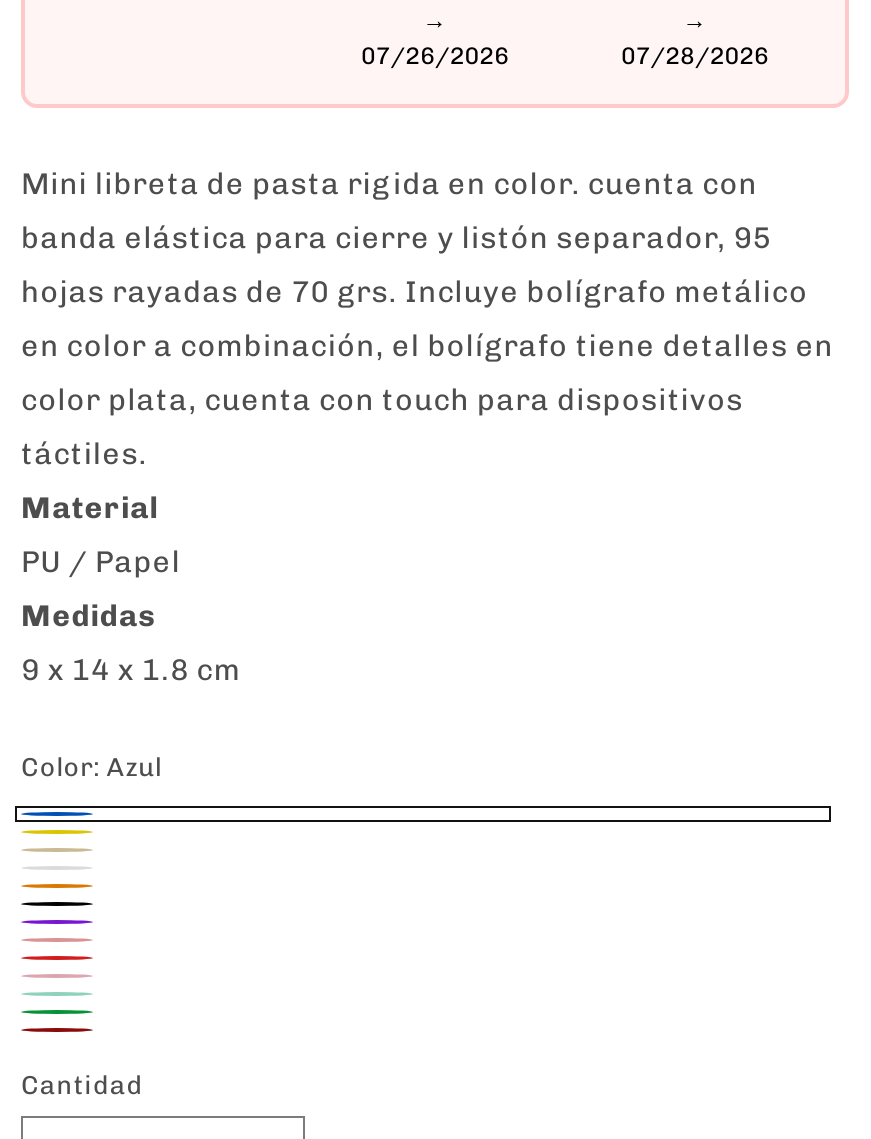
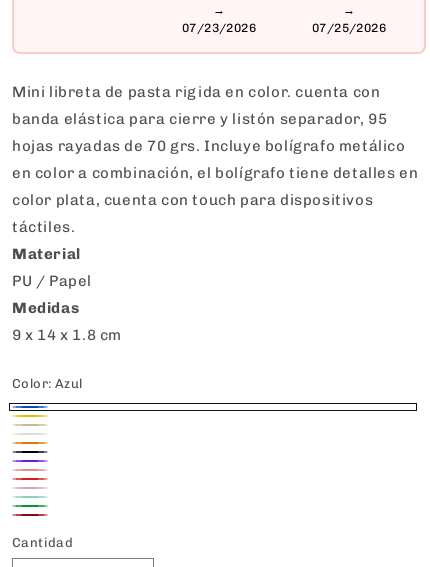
[361,42,509,70] 07/26/2026 -> [182,21,256,35] 07/23/2026
[621,42,769,70] 07/28/2026 -> [312,21,386,35] 07/25/2026

